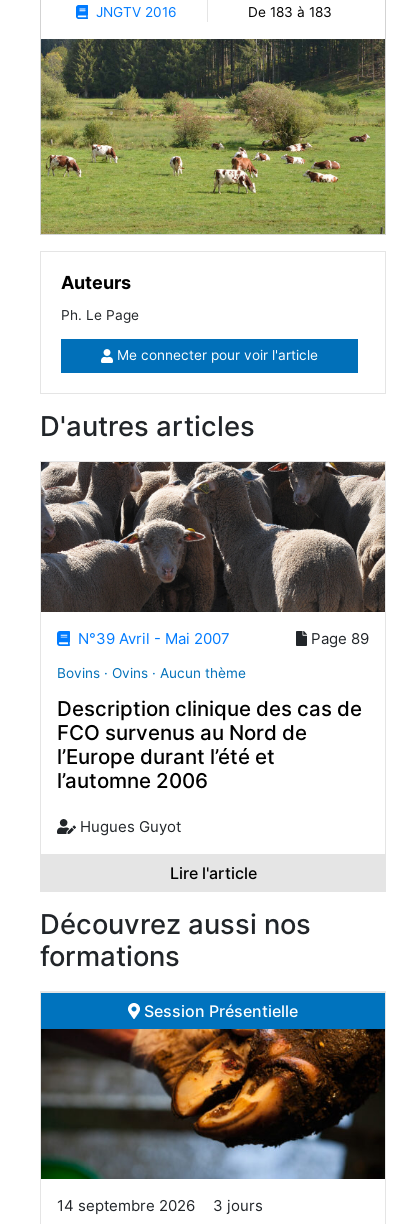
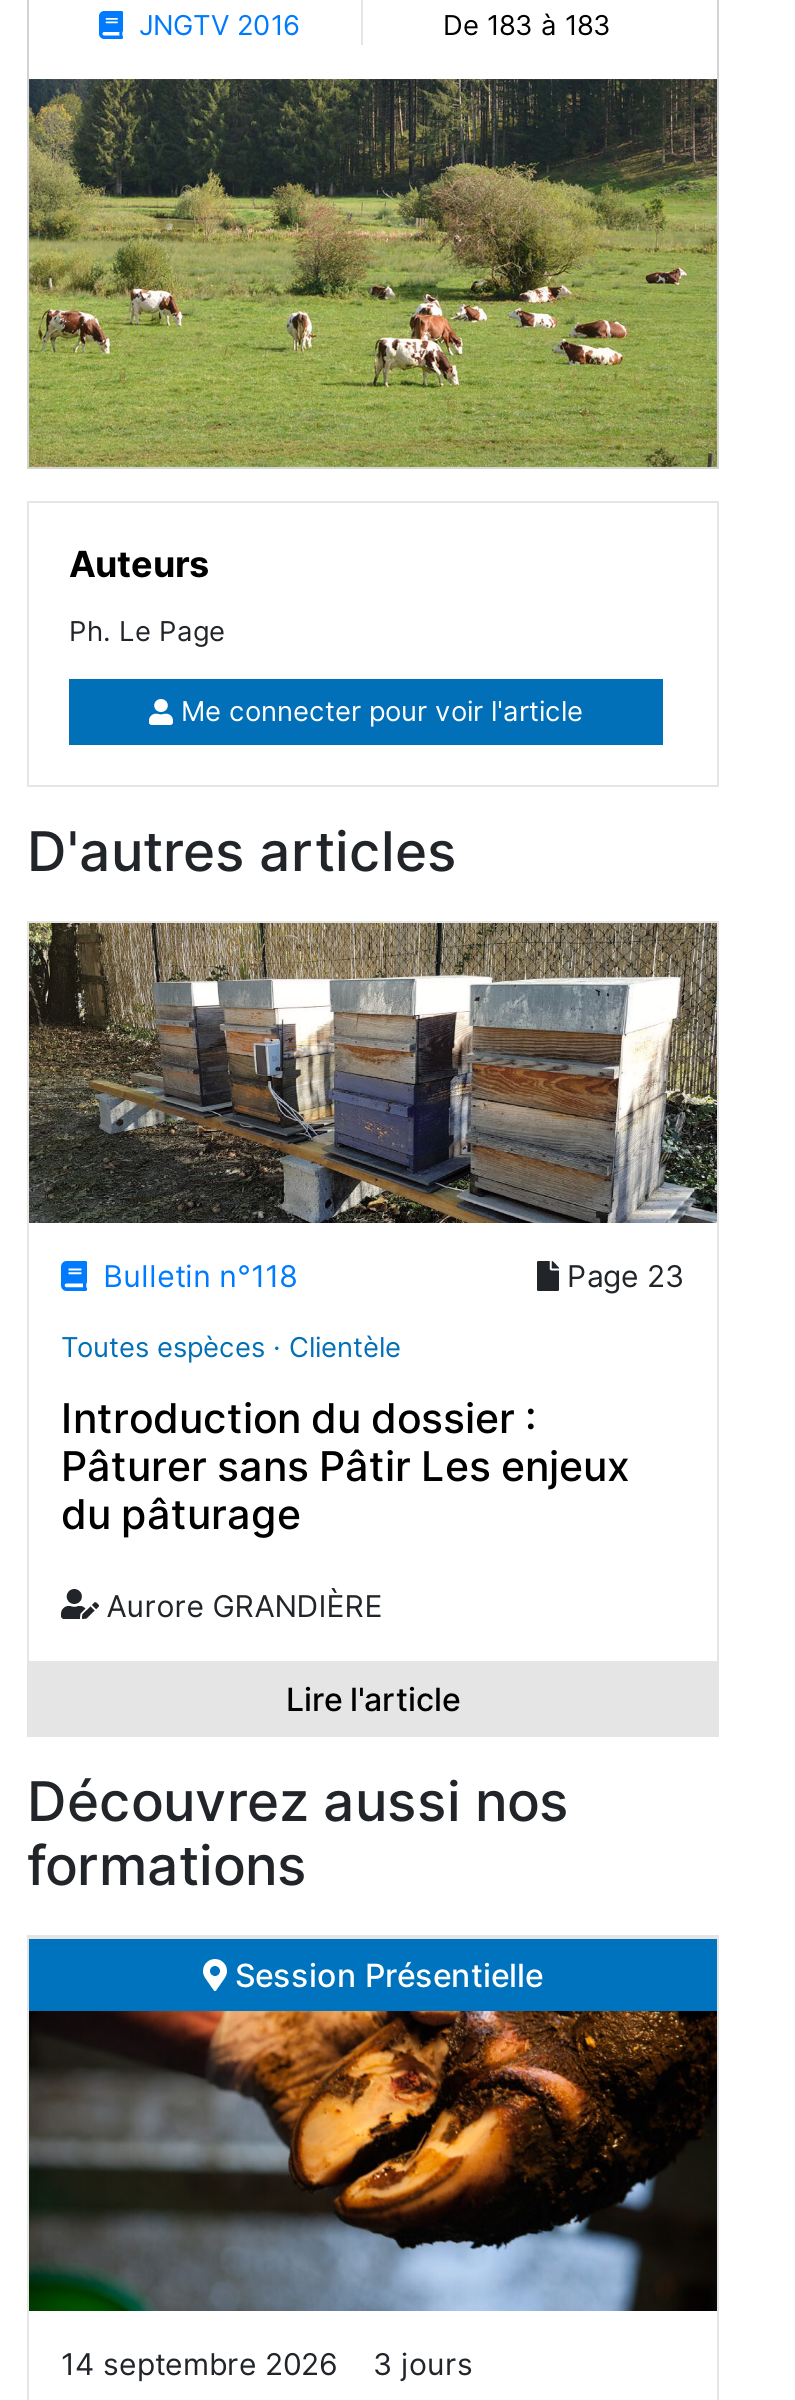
[40,462,385,648] [image] | N°39 Avril - Mai 2007 | Page 89 -> [29,920,717,1296] [image] | Bulletin n°118 | Page 23
[57,665,246,681] Bovins · Ovins · Aucun thème -> [61,1331,401,1363] Toutes espèces · Clientèle
[57,696,362,793] Description clinique des cas de | FCO survenus au Nord de | l’Europe durant l’été et | l’automne 2006 -> [61,1392,629,1538] Introduction du dossier : | Pâturer sans Pâtir Les enjeux | du pâturage
[76,817,181,836] Hugues Guyot -> [99,1586,383,1624] Aurore GRANDIÈRE

